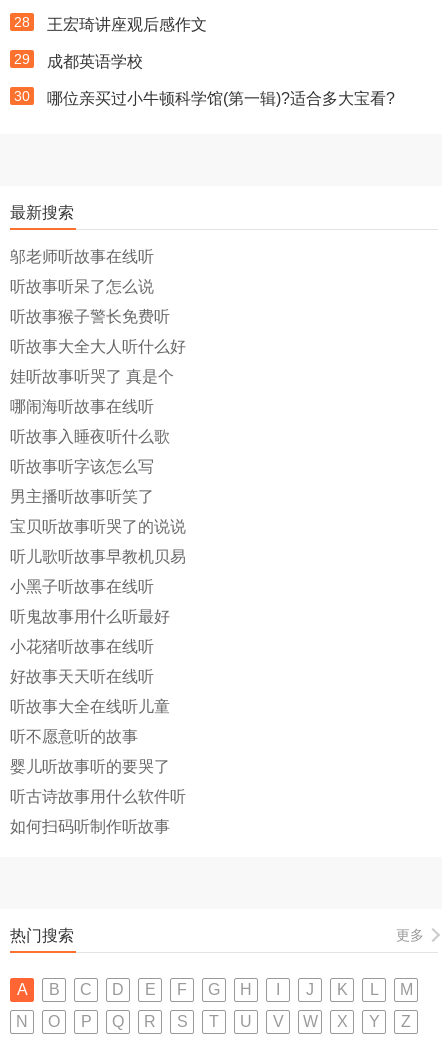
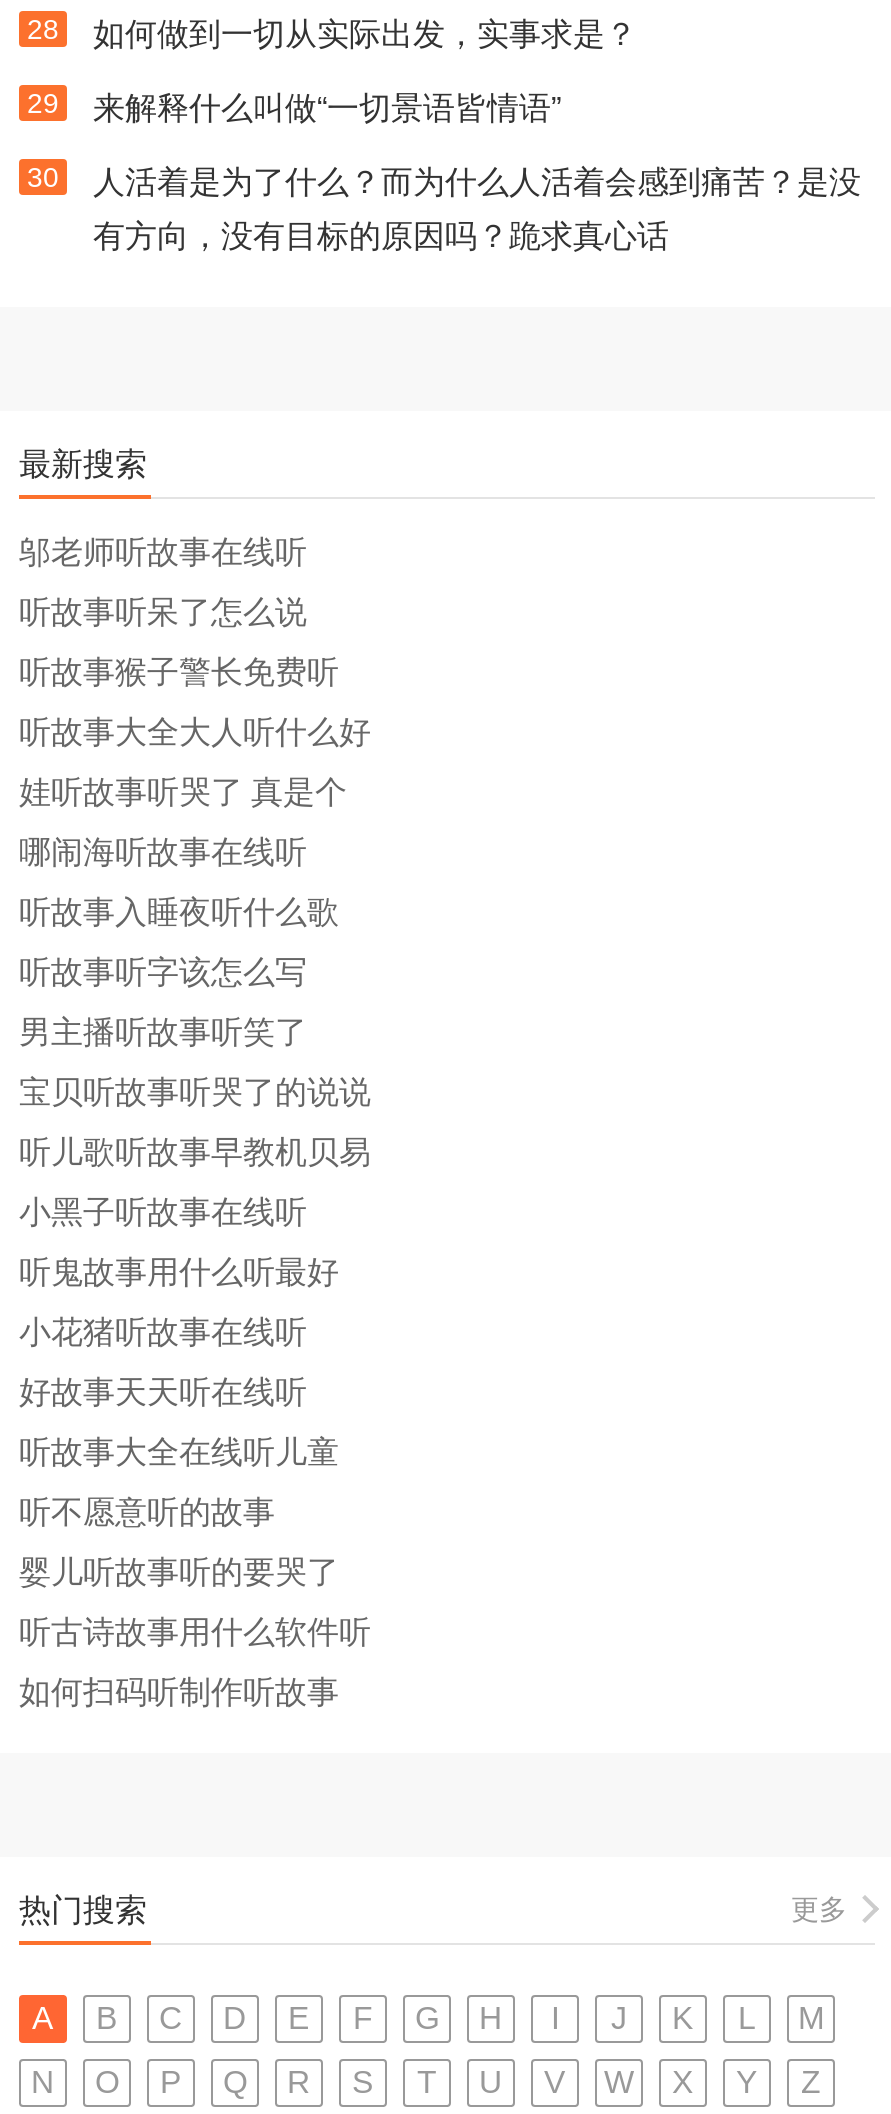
[47,16,207,33] 王宏琦讲座观后感作文 -> [93,17,637,51] 如何做到一切从实际出发，实事求是？
[47,53,143,70] 成都英语学校 -> [93,91,561,125] 来解释什么叫做“一切景语皆情语”
[47,90,395,107] 哪位亲买过小牛顿科学馆(第一辑)?适合多大宝看? -> [93,165,861,253] 人活着是为了什么？而为什么人活着会感到痛苦？是没 | 有方向，没有目标的原因吗？跪求真心话

